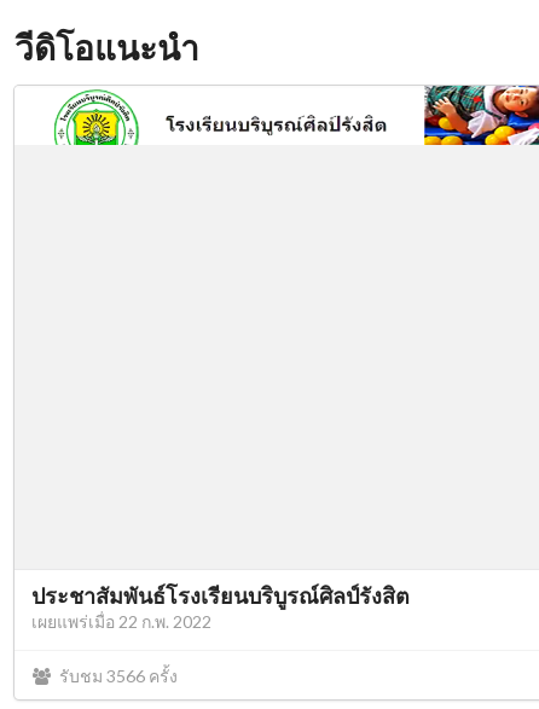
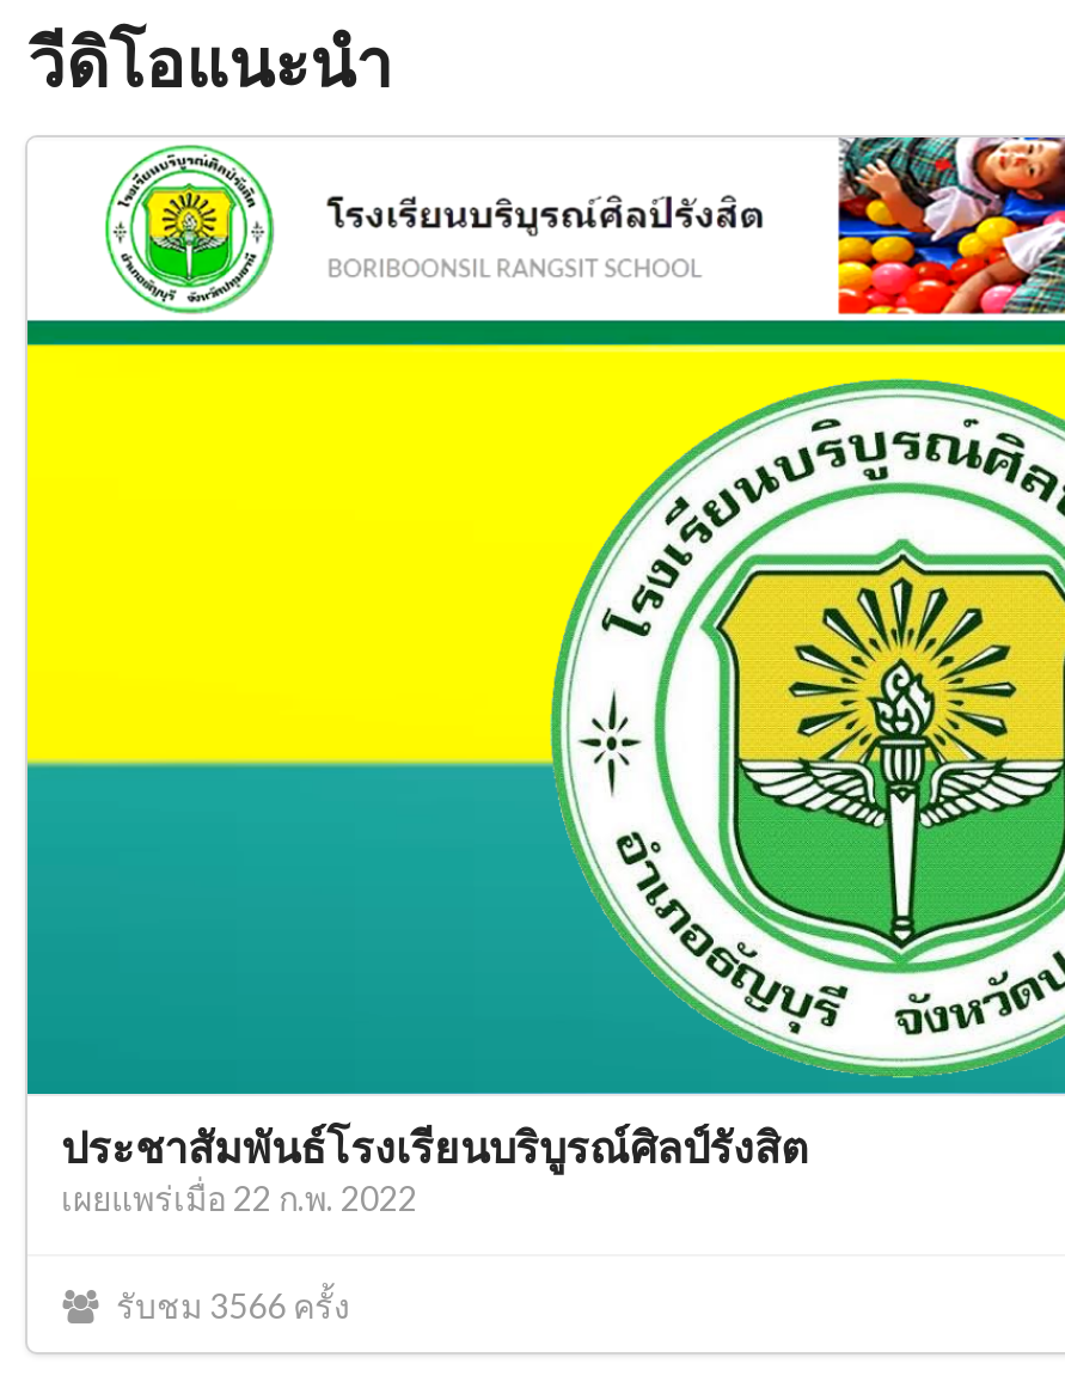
none -> [25,252,1058,1096] [image]

